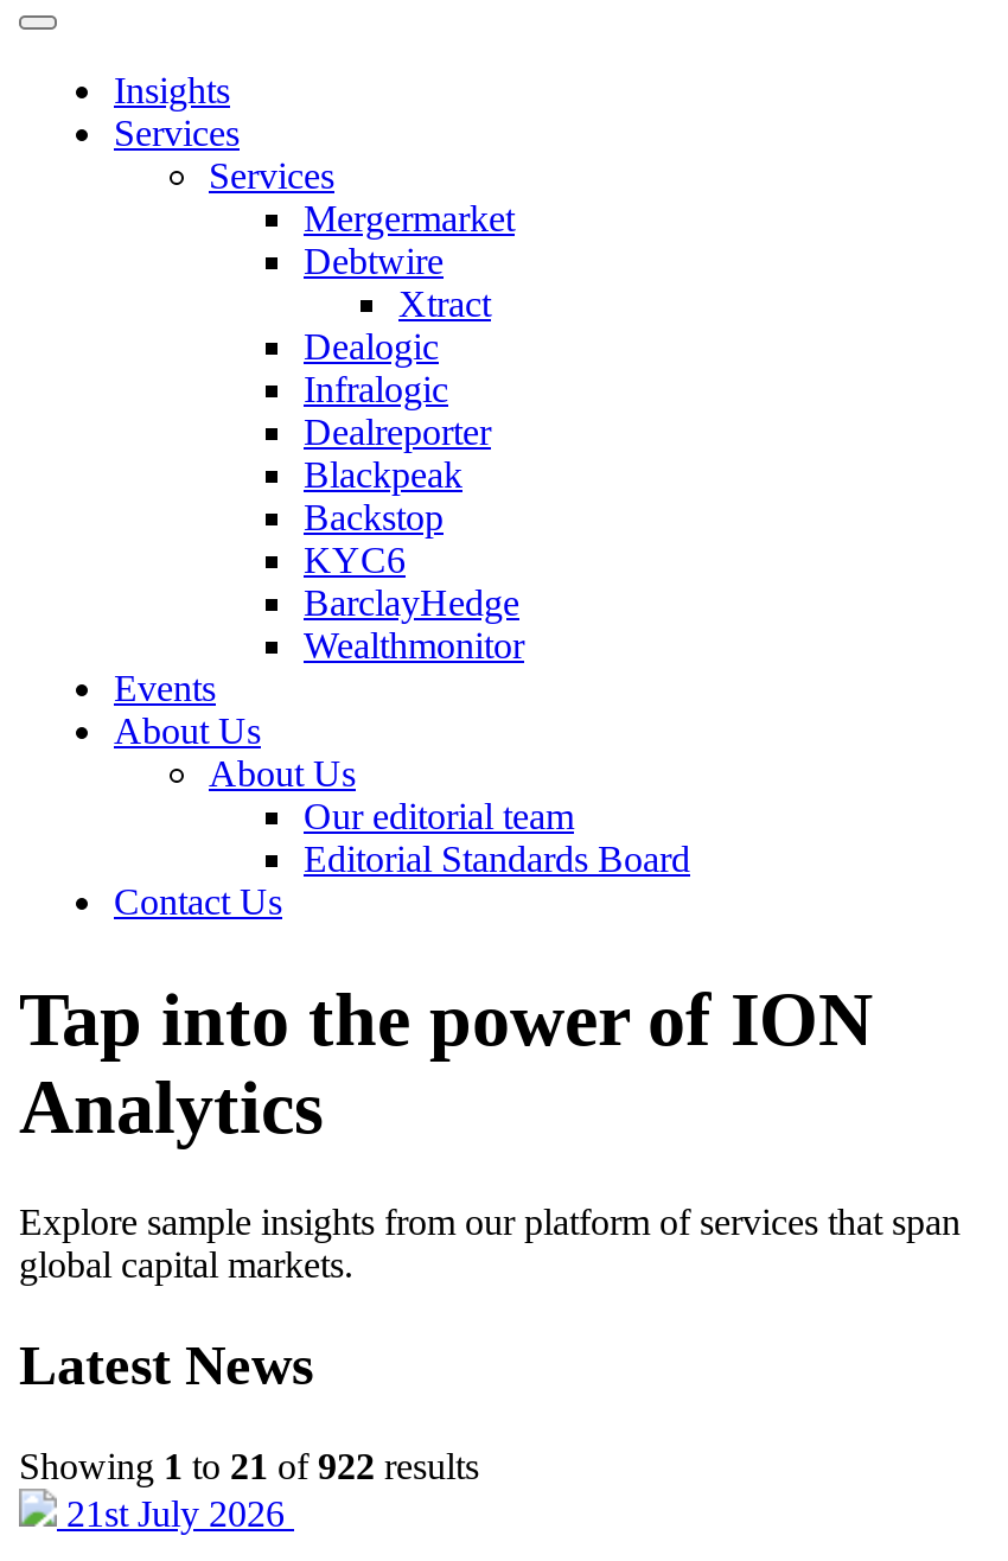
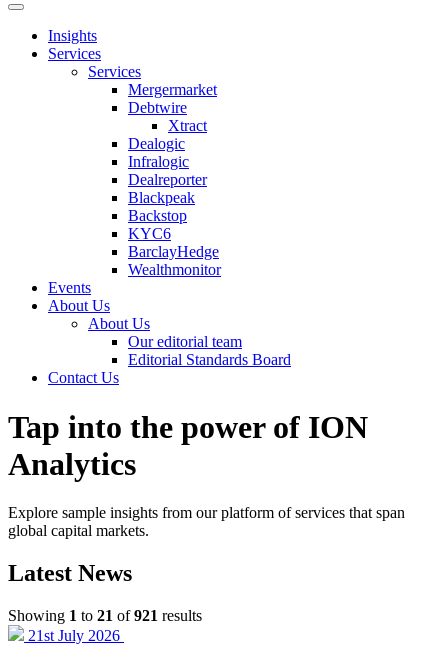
[19,1446,479,1486] Showing 1 to 21 of 922 results -> [8,607,202,624] Showing 1 to 21 of 921 results

